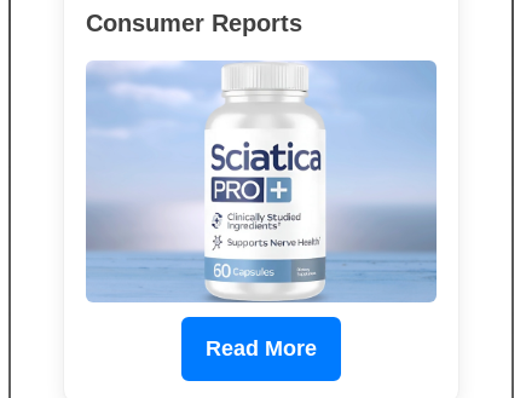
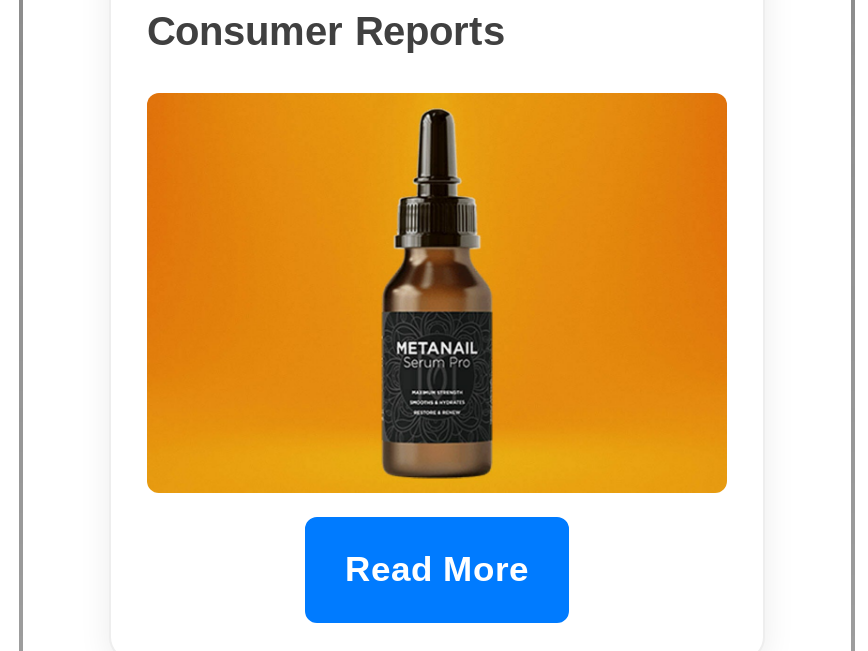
[85,59,438,304] [image] -> [145,91,729,495] [image]

